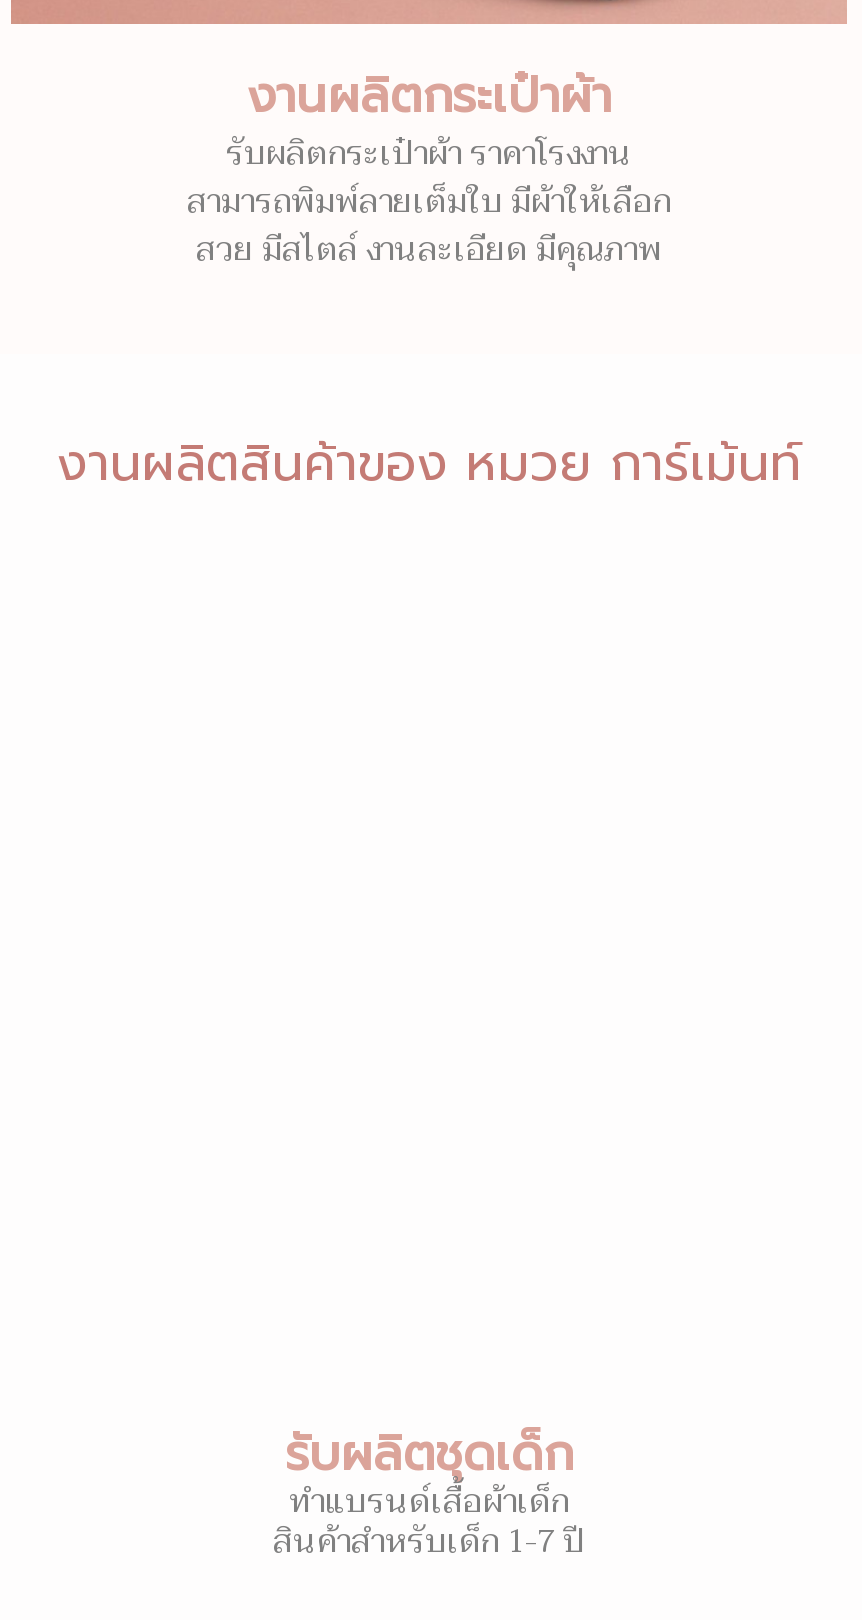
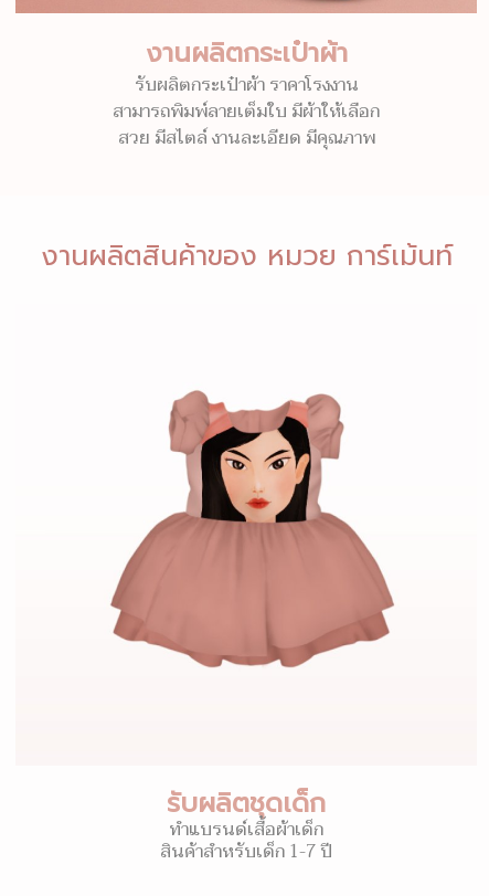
none -> [109,390,395,668] [image]

